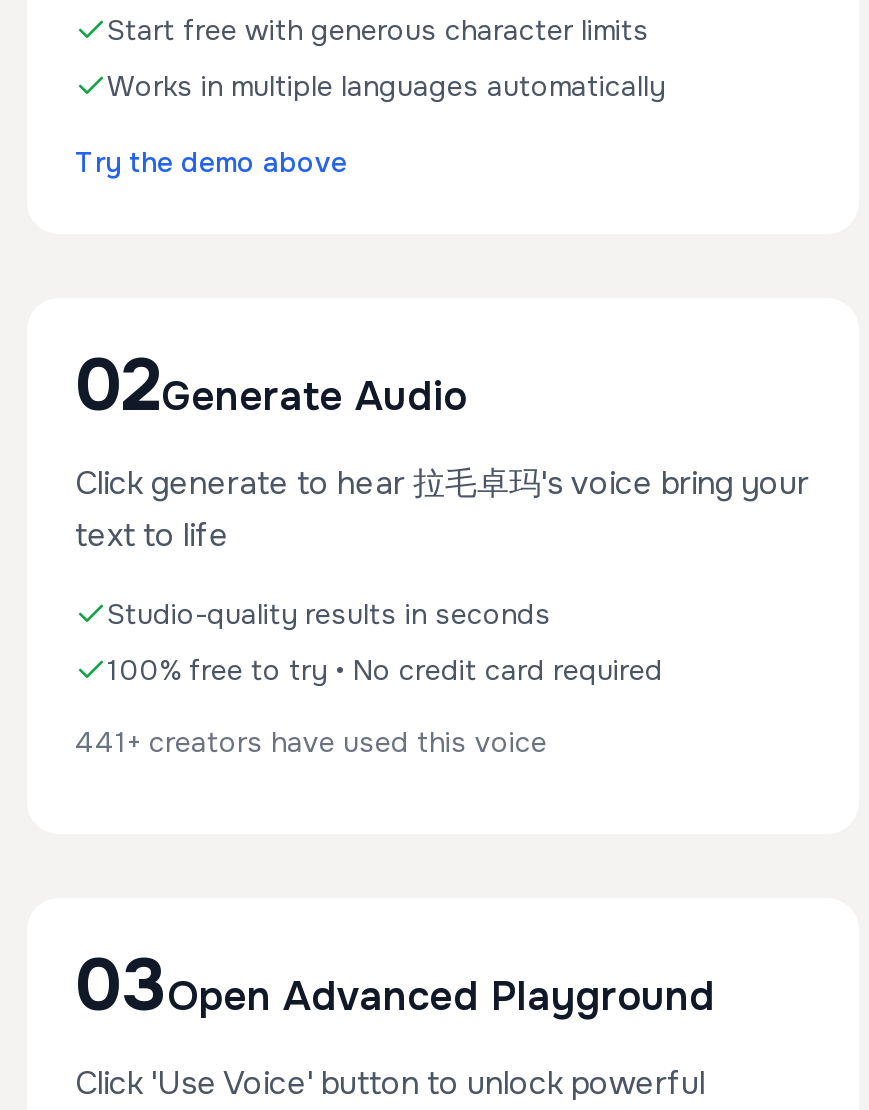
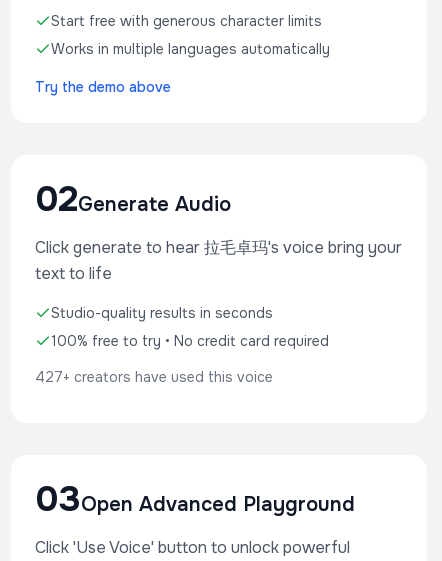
[75,724,547,760] 441+ creators have used this voice -> [35,368,273,386] 427+ creators have used this voice

